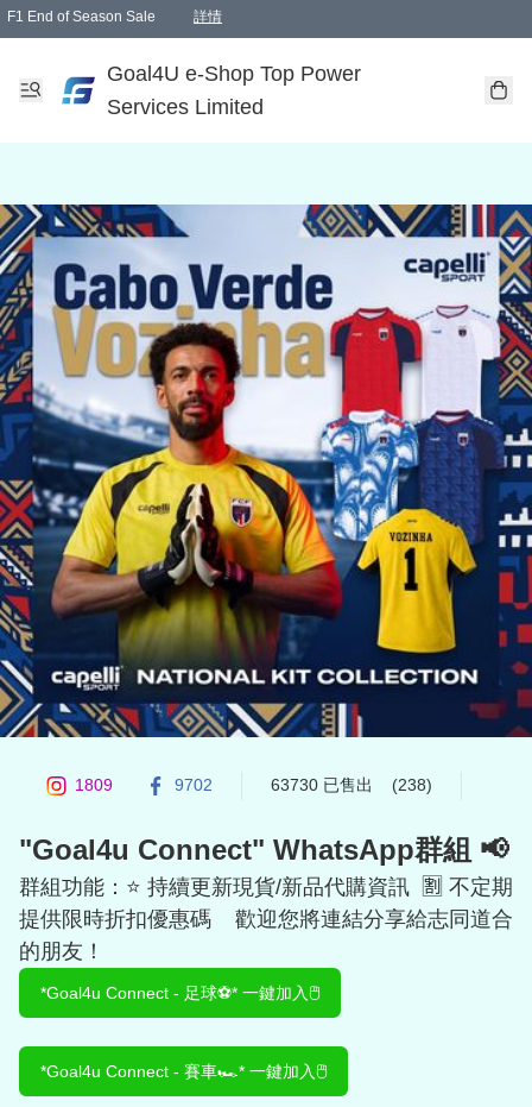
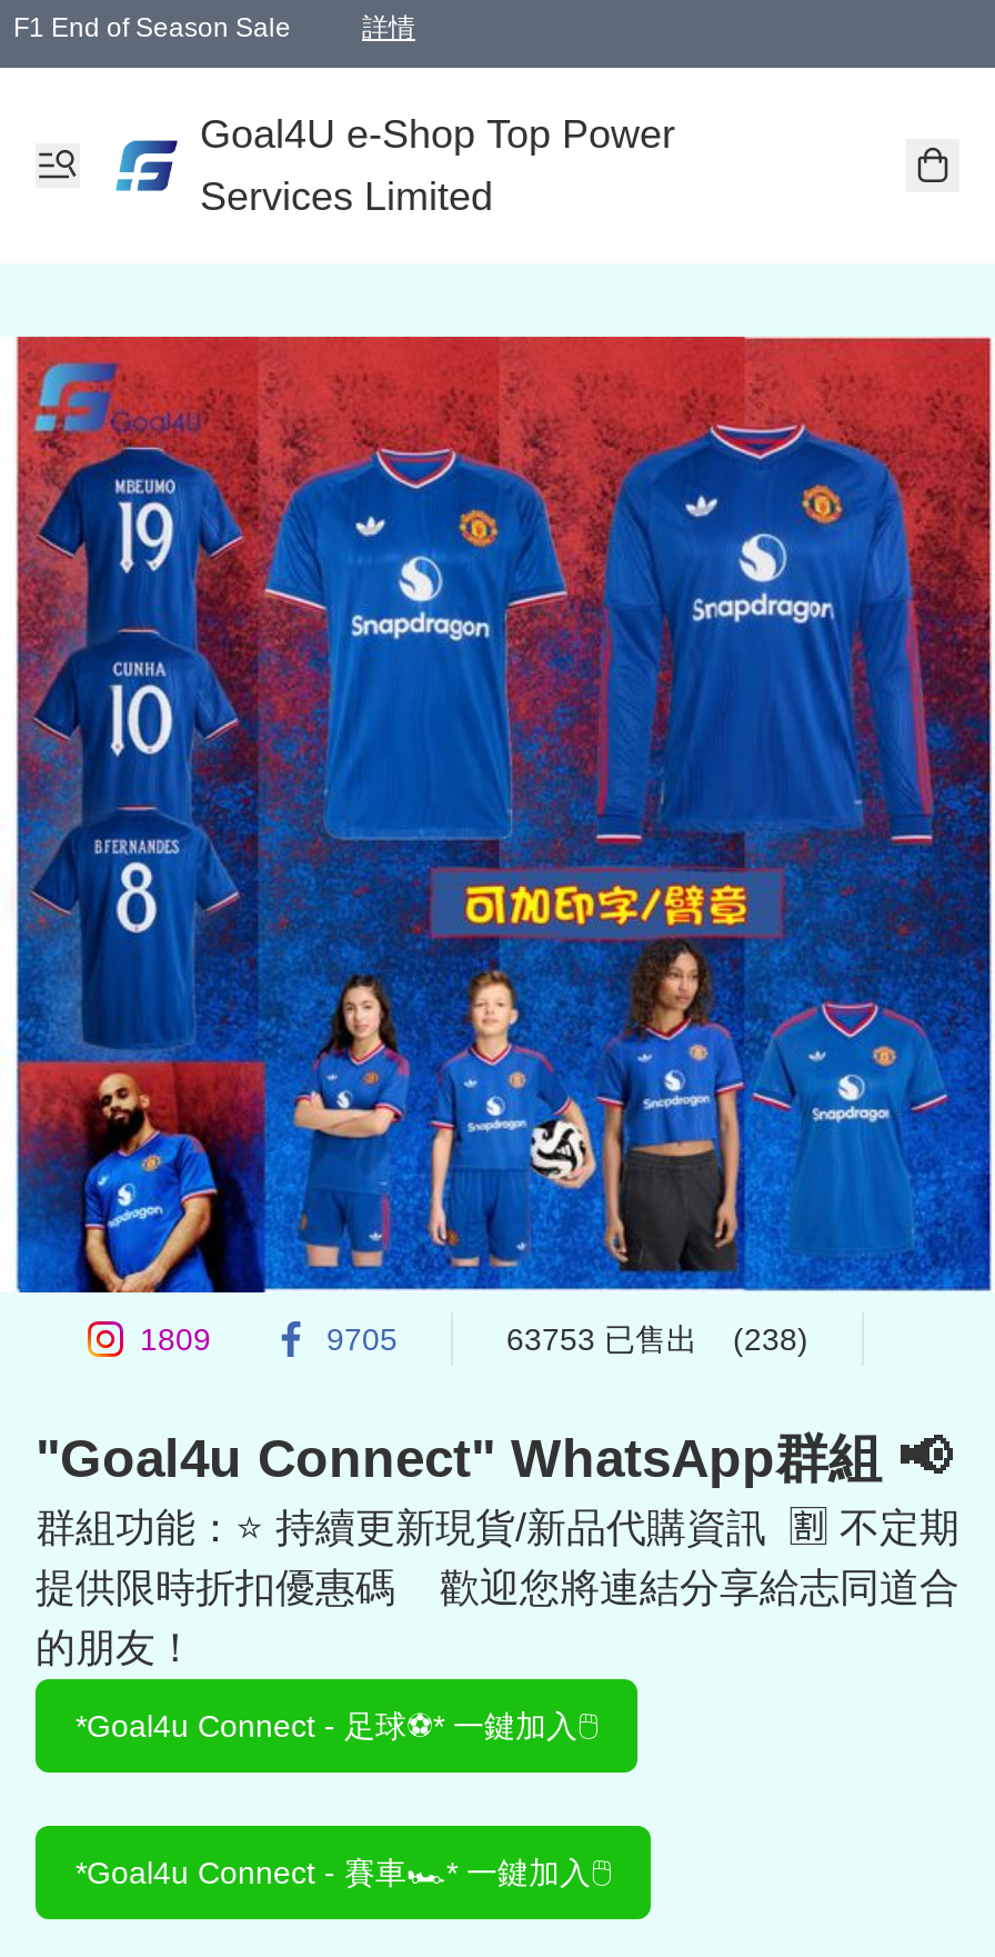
[4,202,528,794] [image] | 9702 -> [7,335,988,1356] [image] | 9705
[271,775,432,794] 63730 已售出 (238) -> [506,1320,808,1356] 63753 已售出 (238)

